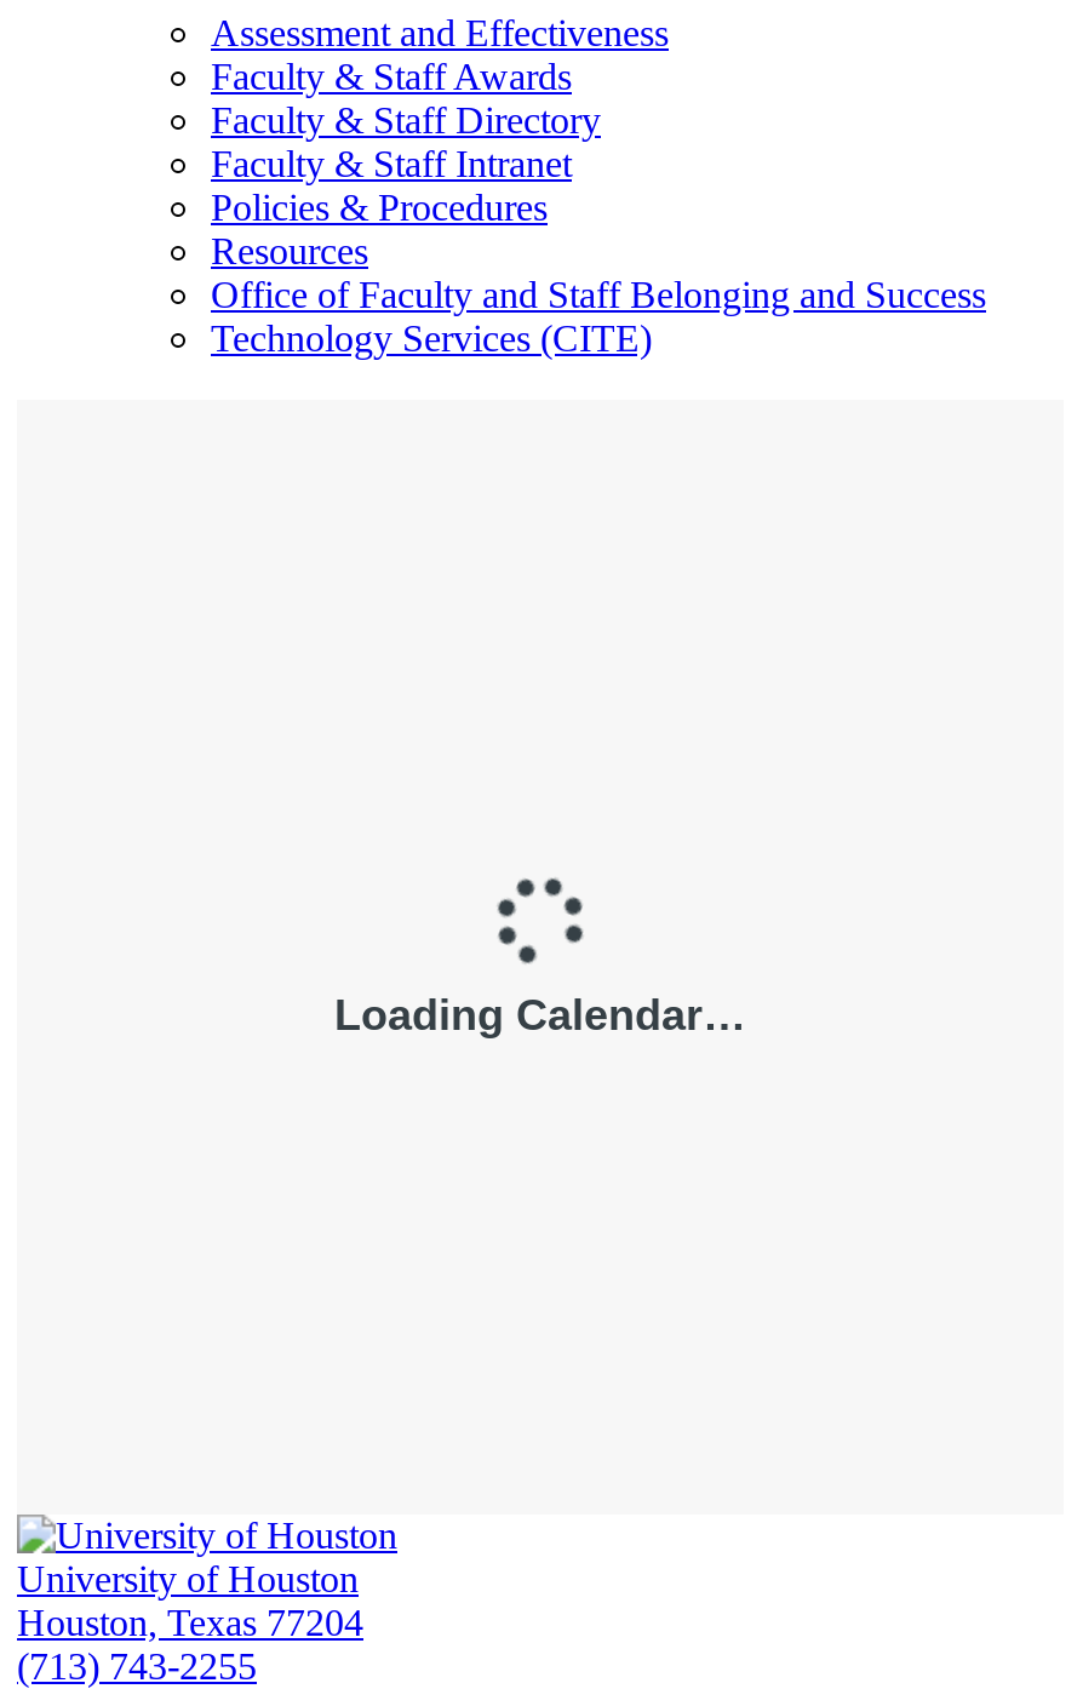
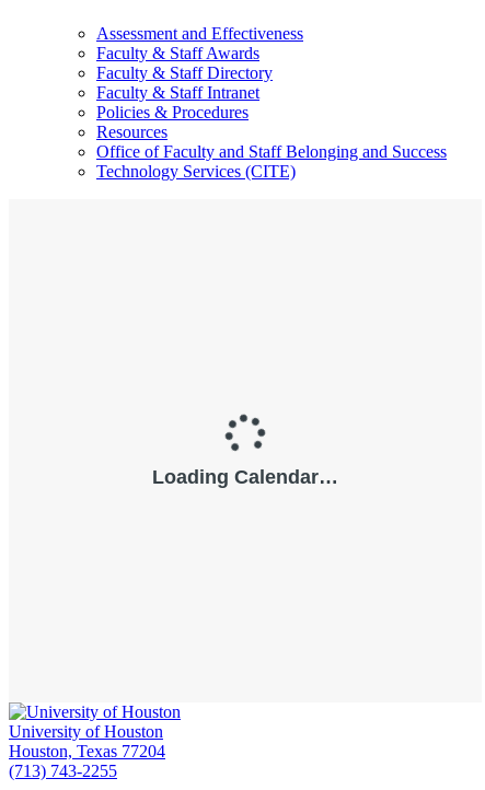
[494,875,586,967] [image] -> [223,413,267,454] [image]

